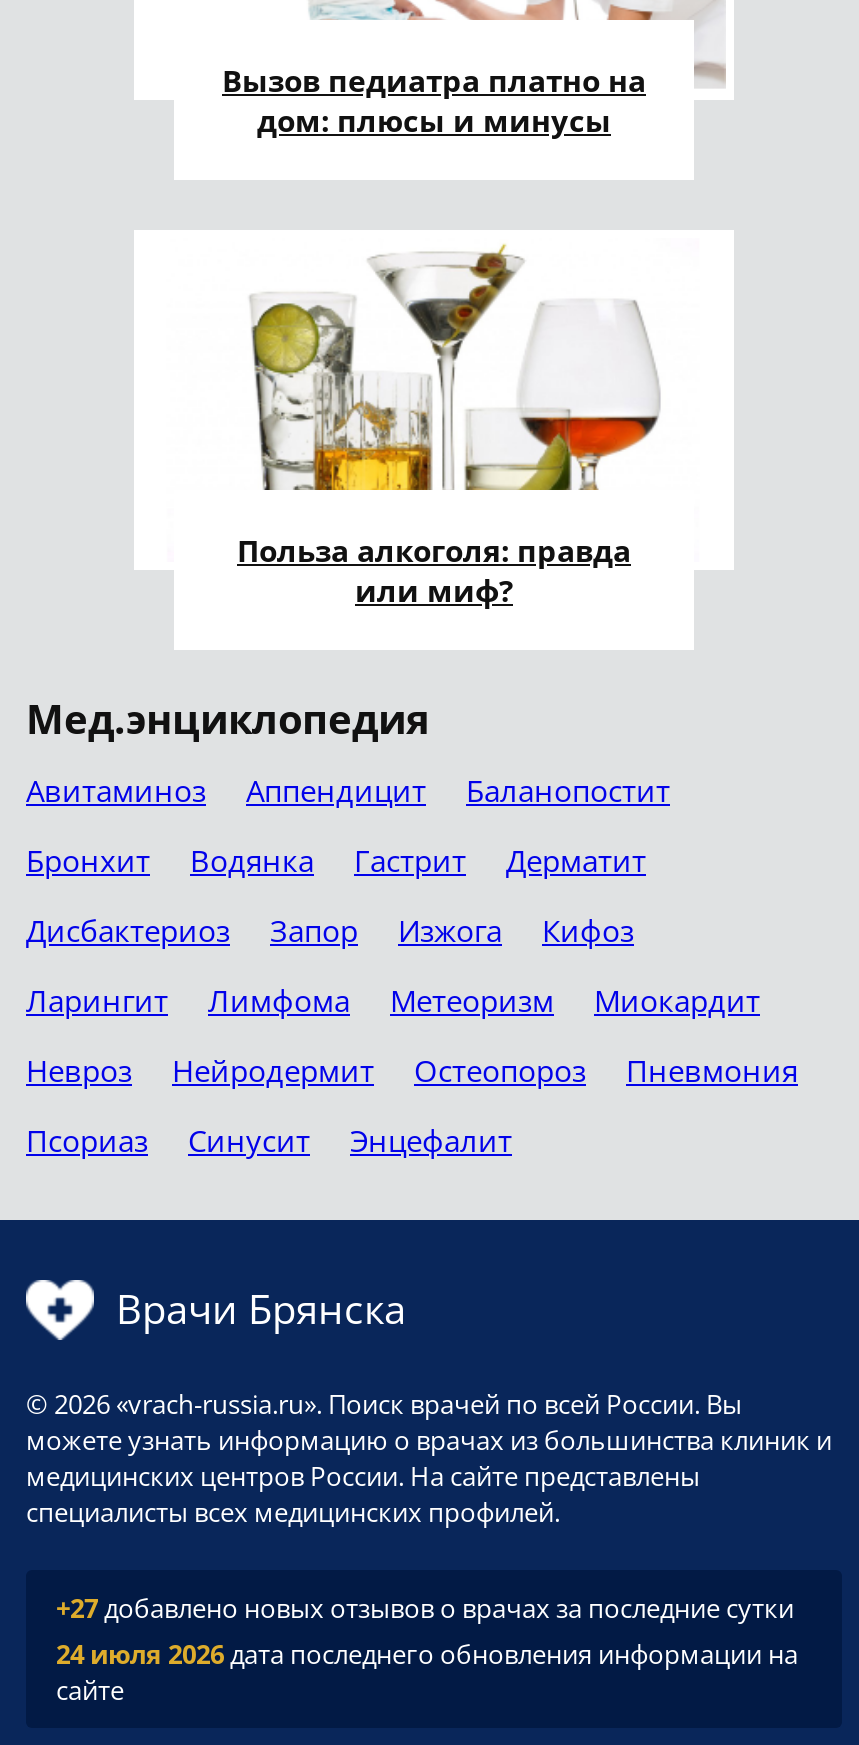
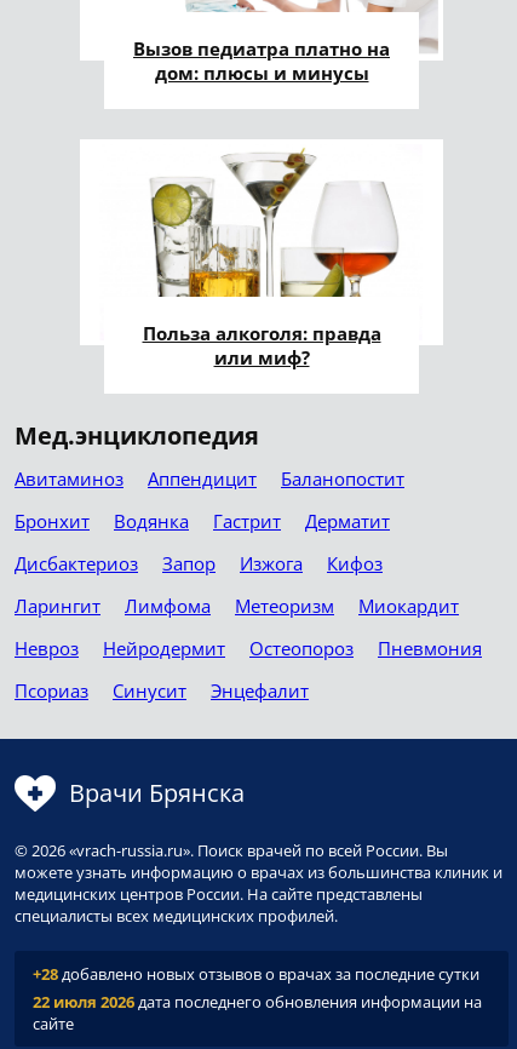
[56,1589,794,1625] +27добавлено новых отзывов о врачах за последние сутки -> [33,963,479,984] +28добавлено новых отзывов о врачах за последние сутки
[56,1635,798,1671] 24 июля 2026дата последнего обновления информации на -> [33,990,482,1012] 22 июля 2026дата последнего обновления информации на

